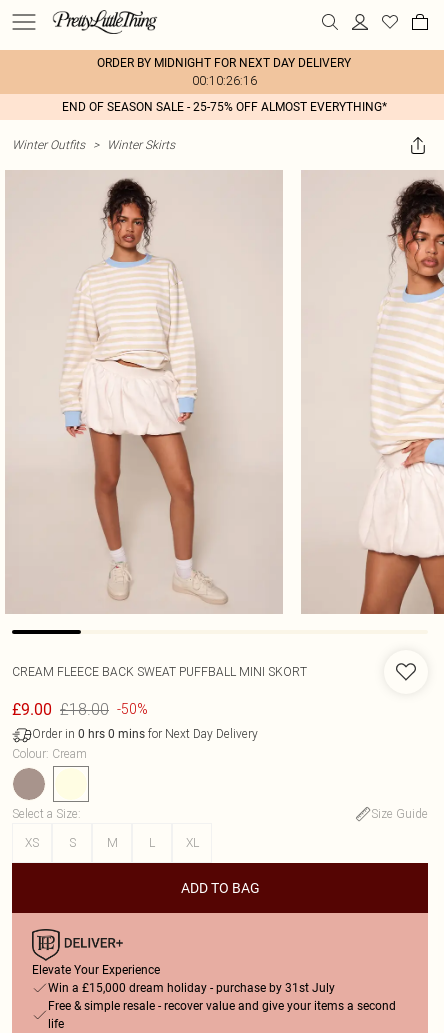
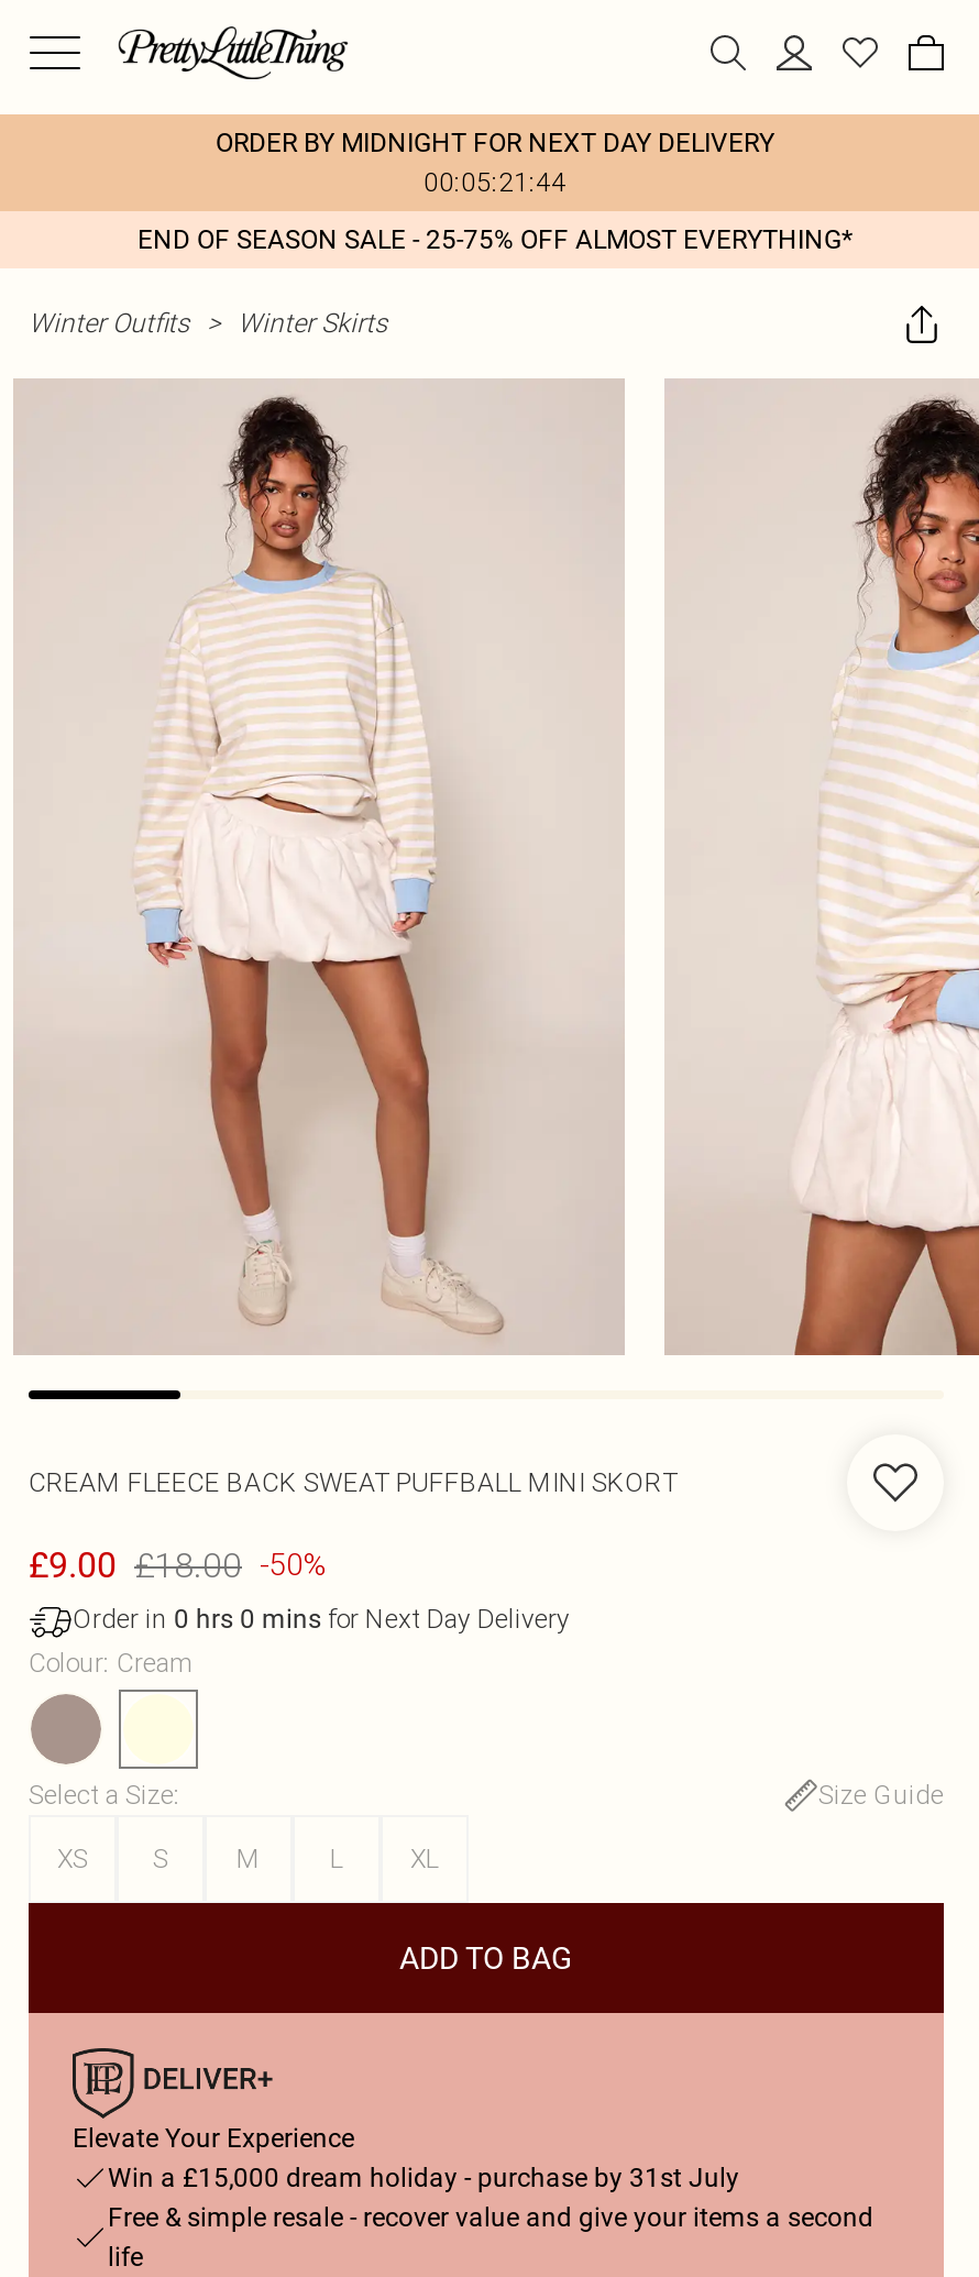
[191,73,256,88] 00:10:26:16 -> [424,165,566,198] 00:05:21:44

